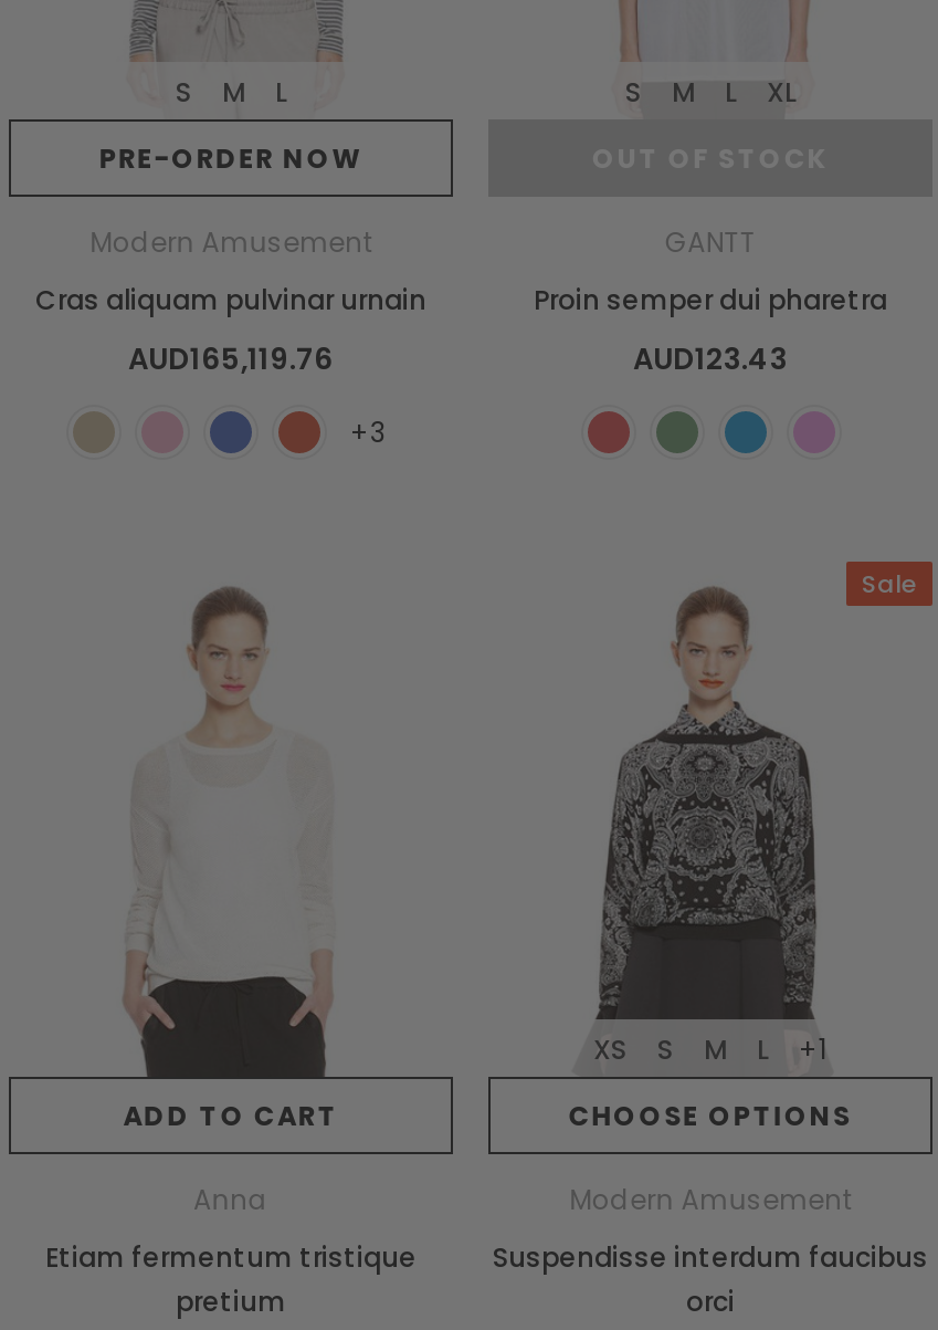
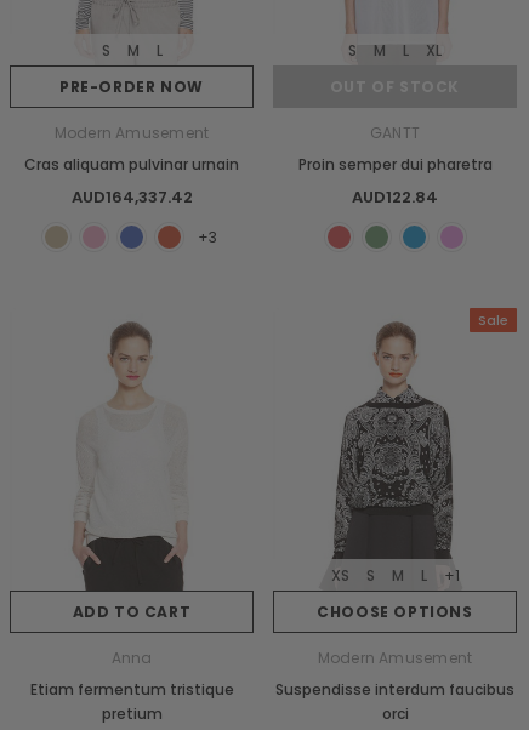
[128,338,334,380] AUD165,119.76 -> [71,186,192,209] AUD164,337.42
[633,338,788,380] AUD123.43 -> [352,186,438,209] AUD122.84

